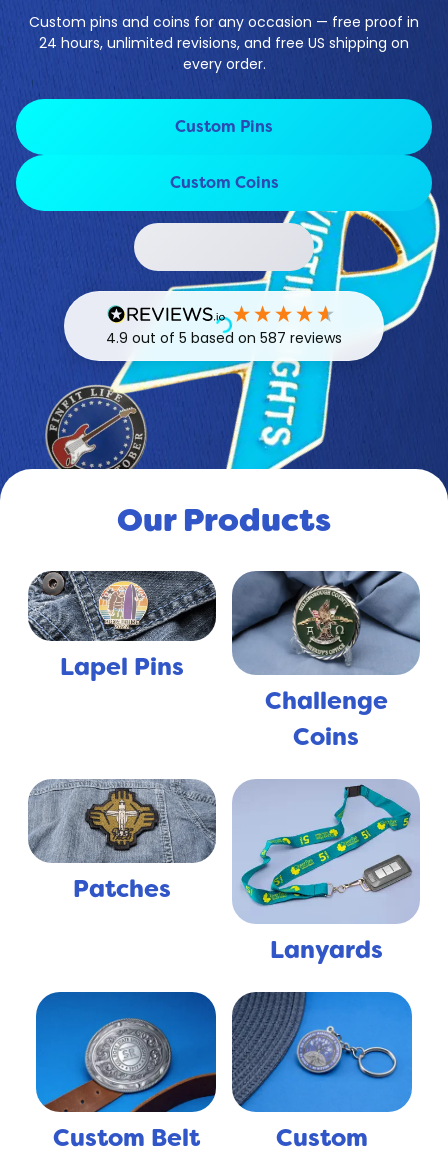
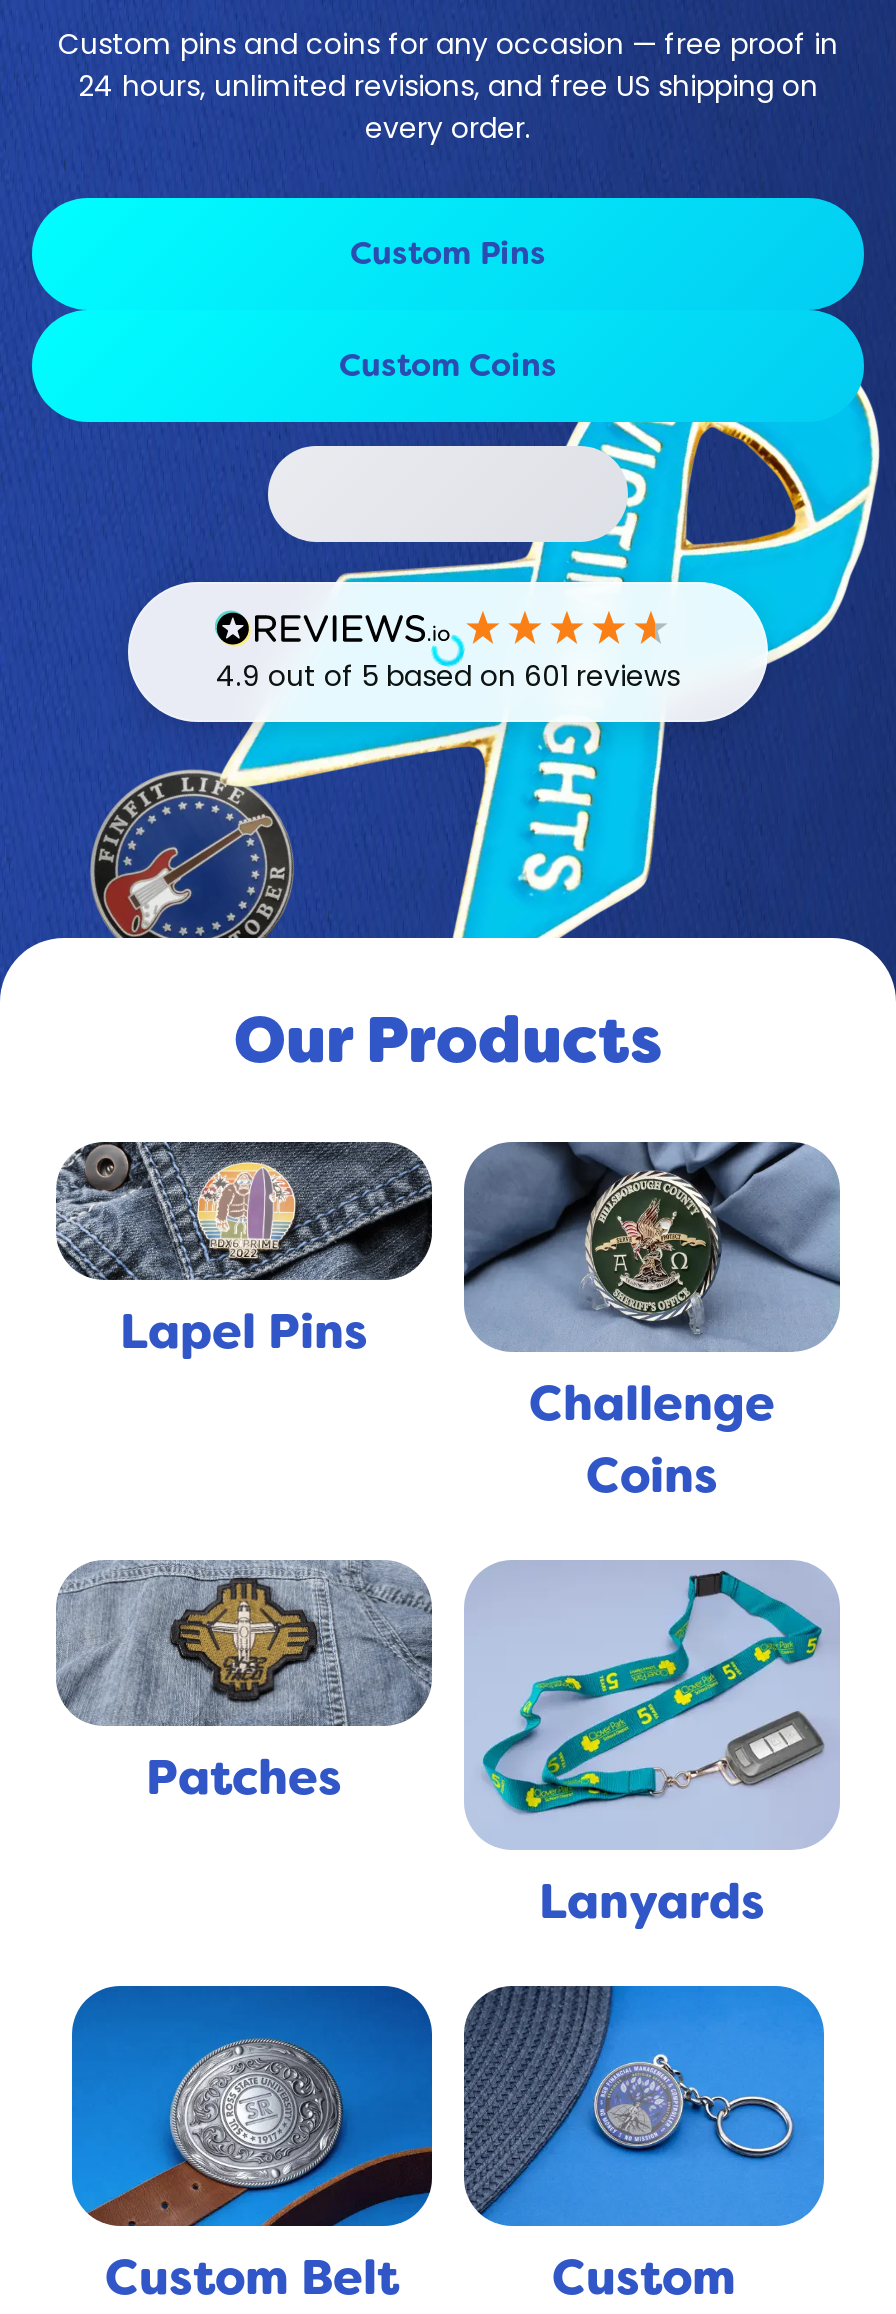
[106,328,342,348] 4.9 out of 5 based on 587 reviews -> [216,656,680,696] 4.9 out of 5 based on 601 reviews

